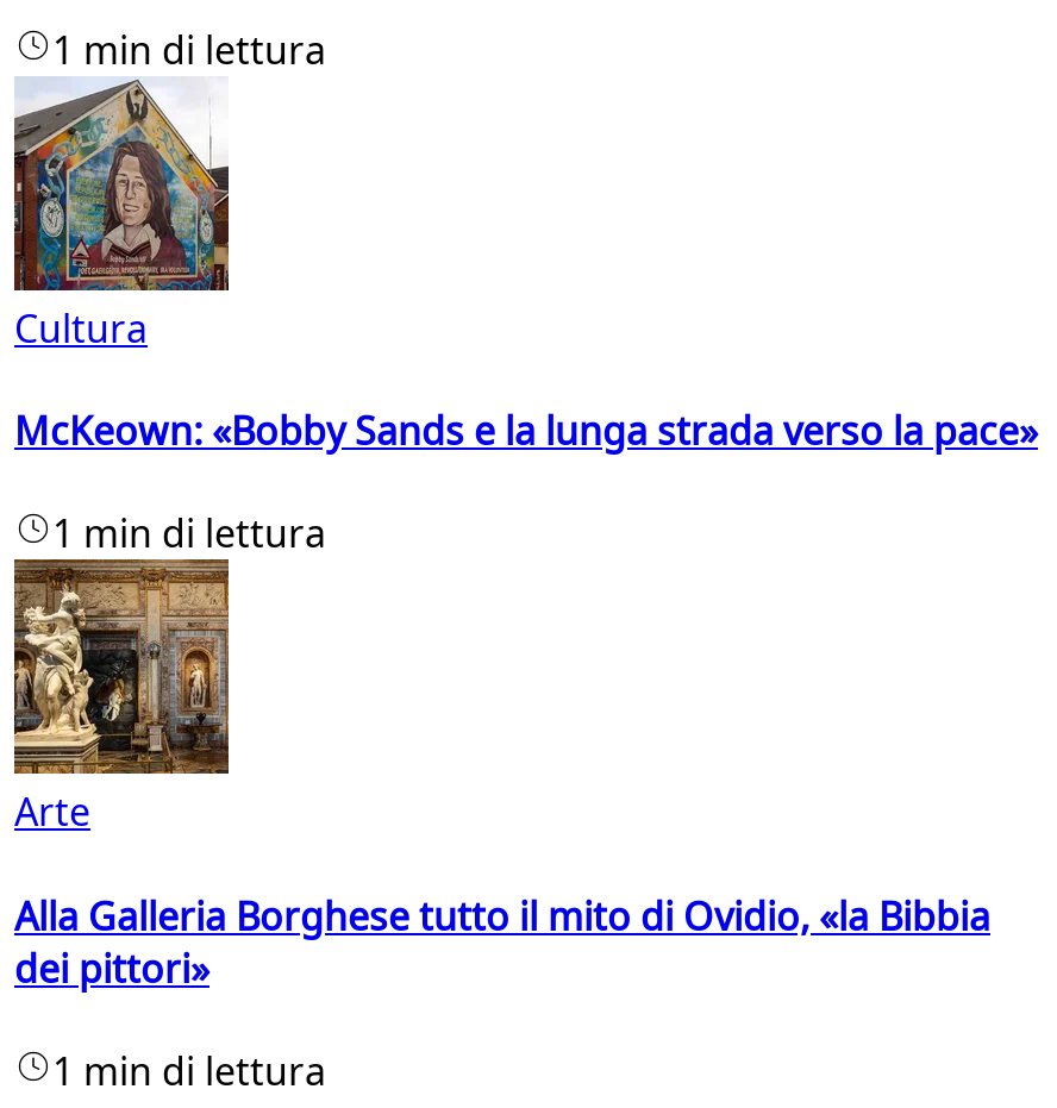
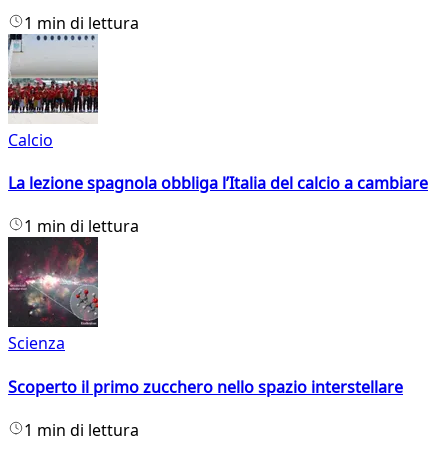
[12,76,231,354] [image] | Cultura -> [7,33,99,151] [image] | Calcio
[14,405,1038,457] McKeown: «Bobby Sands e la lunga strada verso la pace» -> [8,172,428,194] La lezione spagnola obbliga l’Italia del calcio a cambiare
[12,559,231,839] [image] | Arte -> [7,237,99,354] [image] | Scienza
[14,889,990,994] Alla Galleria Borghese tutto il mito di Ovidio, «la Bibbia | dei pittori» -> [8,375,403,397] Scoperto il primo zucchero nello spazio interstellare

